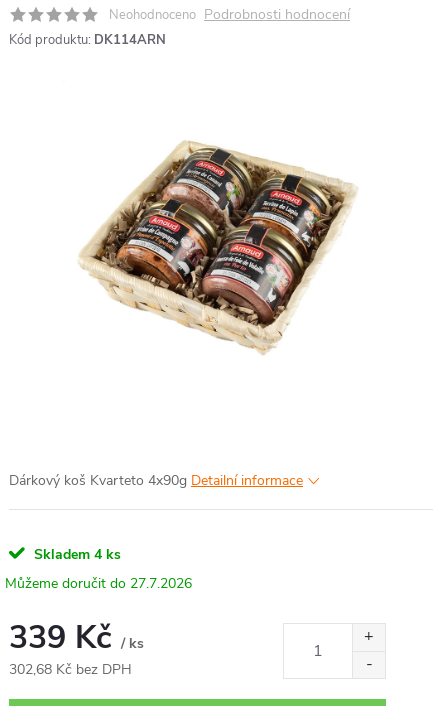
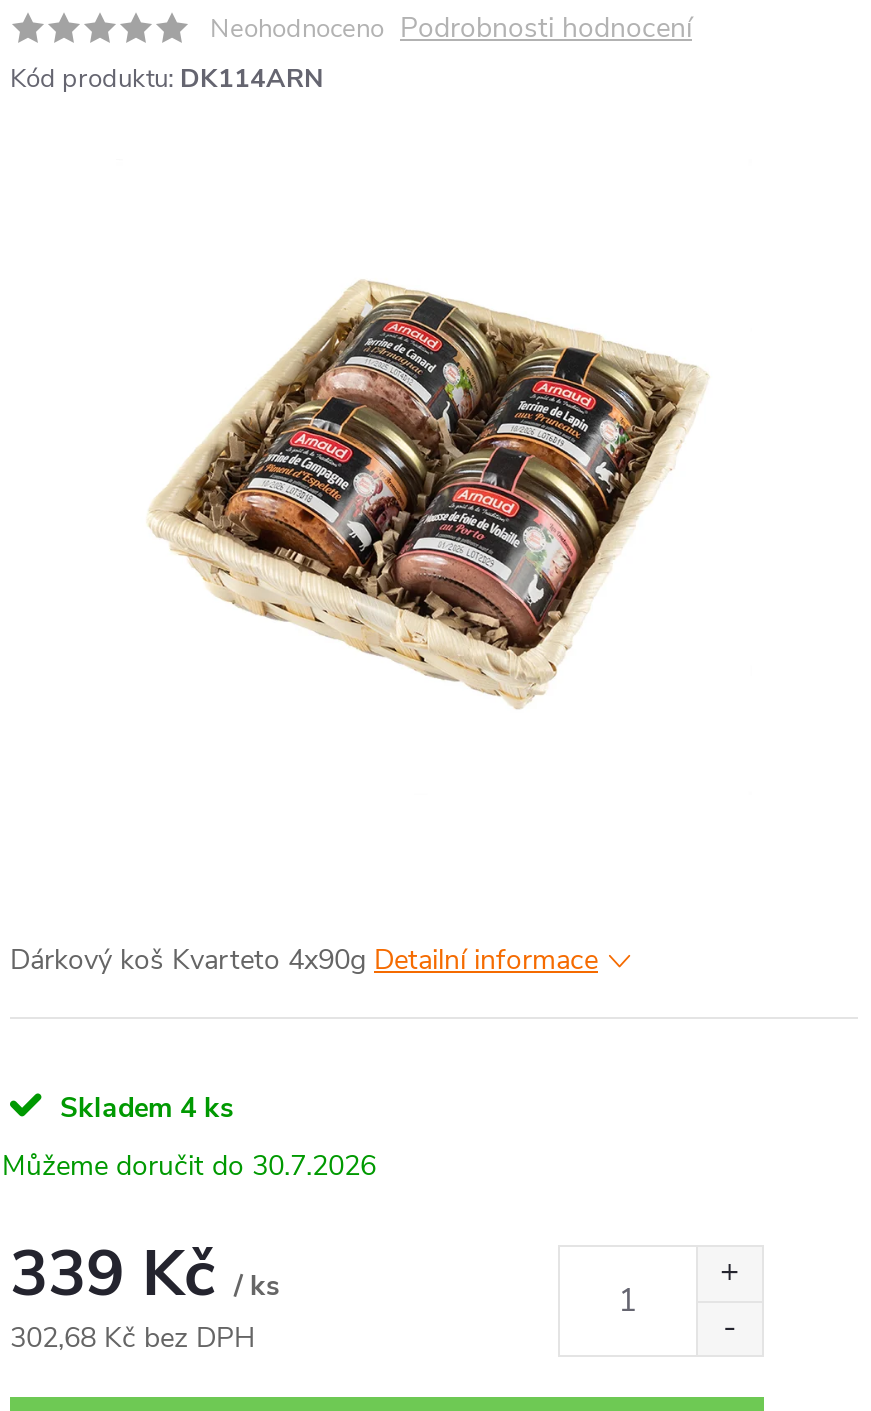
[130,574,192,593] 27.7.2026 -> [252,1147,376,1185] 30.7.2026

